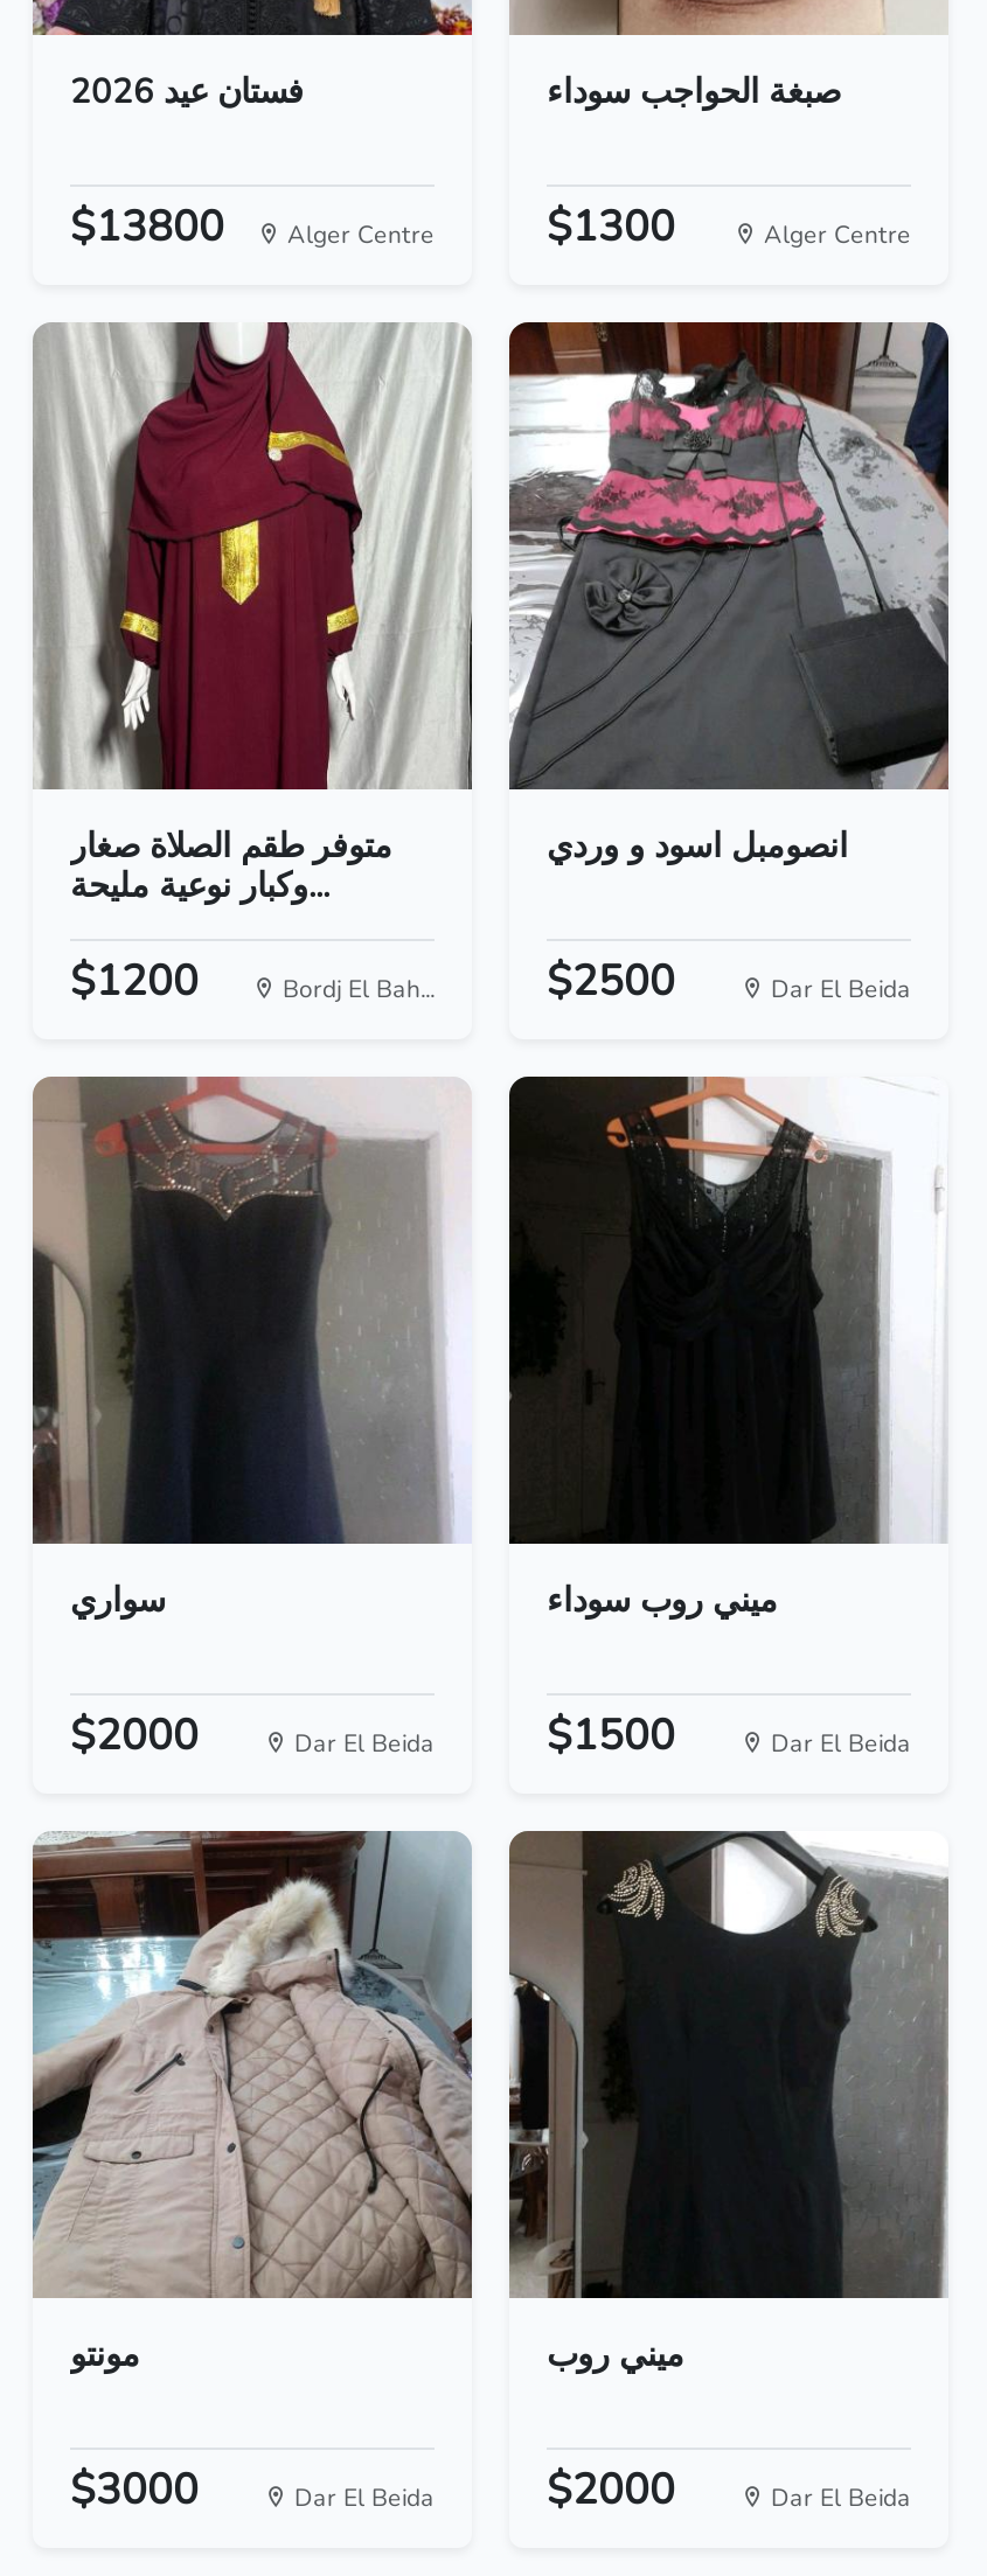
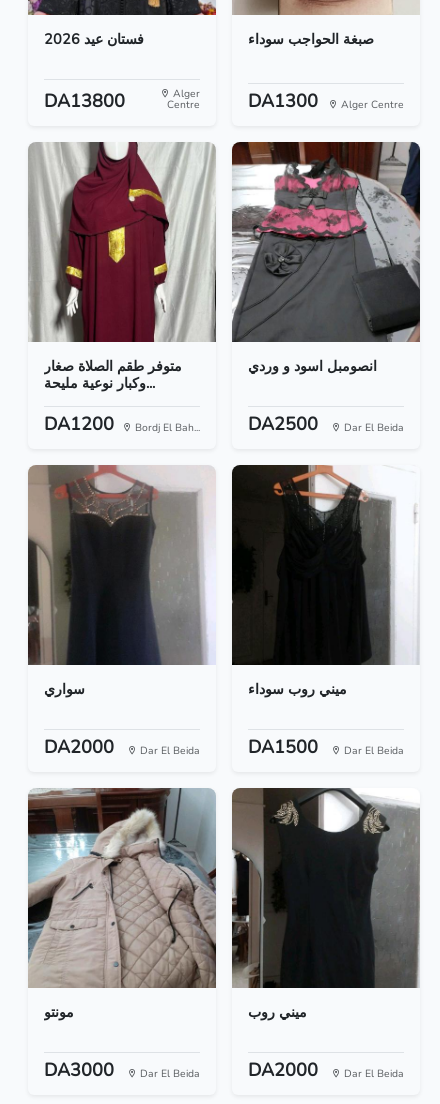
[70,199,435,255] $13800 | Alger Centre -> [44,86,200,113] DA13800 | Alger | Centre
[547,199,675,255] $1300 -> [248,89,318,113] DA1300
[70,953,199,1009] $1200 -> [44,412,114,436] DA1200
[547,953,675,1009] $2500 -> [248,412,318,436] DA2500
[70,1708,199,1764] $2000 -> [44,735,114,759] DA2000
[547,1708,675,1764] $1500 -> [248,735,318,759] DA1500
[70,2462,199,2518] $3000 -> [44,1058,114,1082] DA3000
[547,2462,675,2518] $2000 -> [248,1058,318,1082] DA2000

